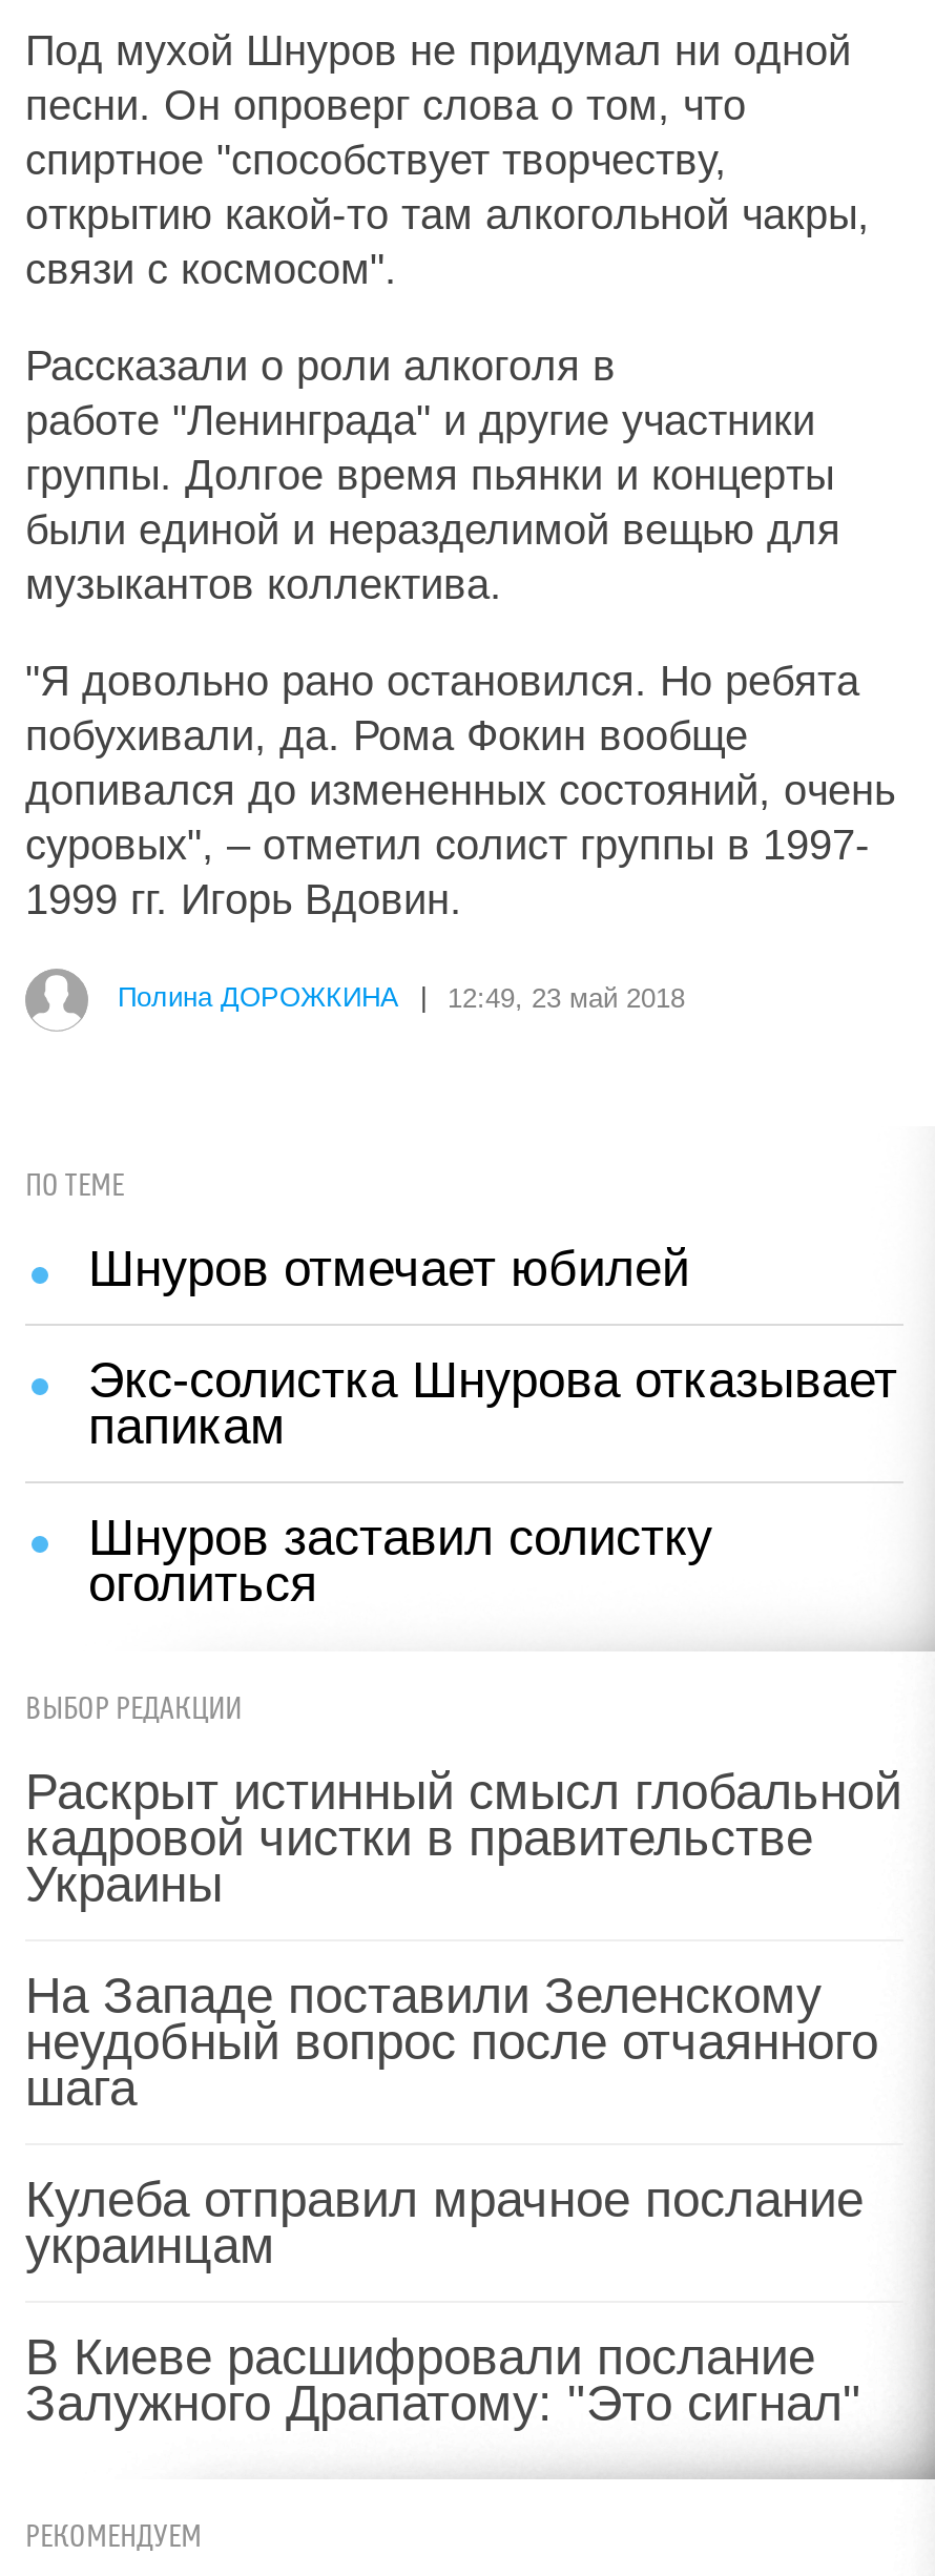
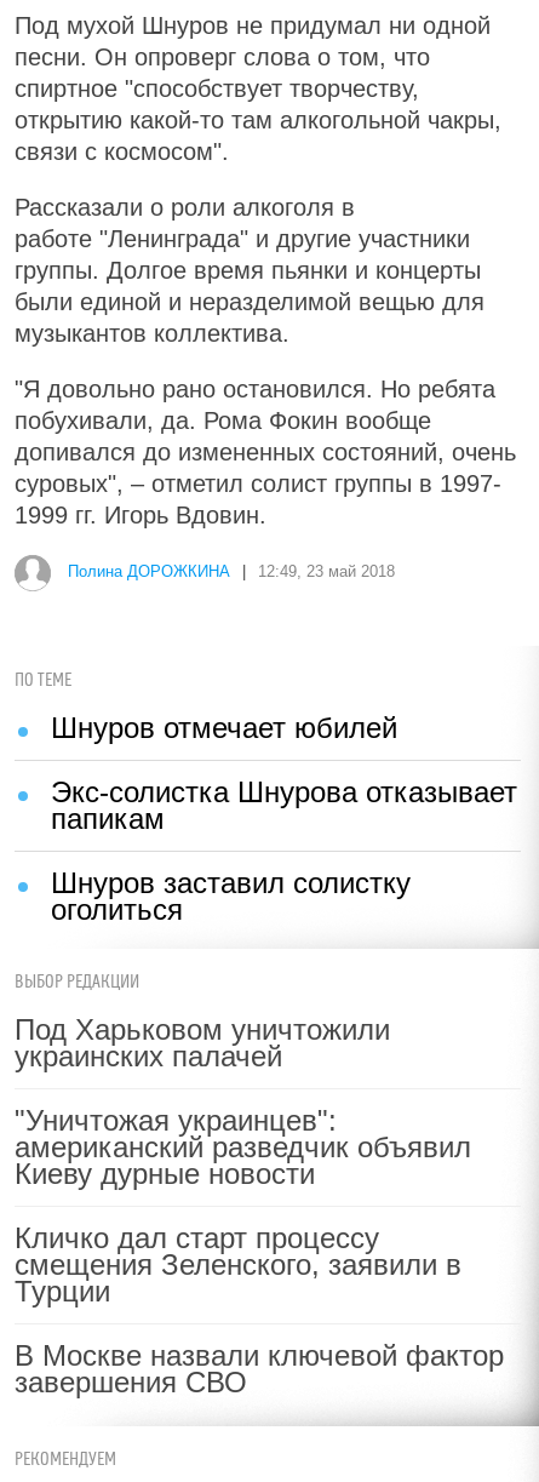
[25,1763,901,1912] Раскрыт истинный смысл глобальной | кадровой чистки в правительстве | Украины -> [15,1013,390,1072] Под Харьковом уничтожили | украинских палачей
[25,1967,878,2116] На Западе поставили Зеленскому | неудобный вопрос после отчаянного | шага -> [15,1104,471,1190] "Уничтожая украинцев": | американский разведчик объявил | Киеву дурные новости
[25,2170,864,2273] Кулеба отправил мрачное послание | украинцам -> [15,1221,461,1308] Кличко дал старт процессу | смещения Зеленского, заявили в | Турции
[25,2328,861,2431] В Киеве расшифровали послание | Залужного Драпатому: "Это сигнал" -> [15,1339,504,1398] В Москве назвали ключевой фактор | завершения СВО

